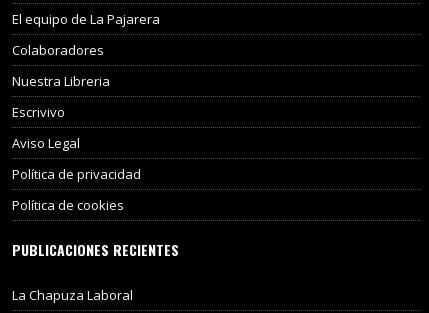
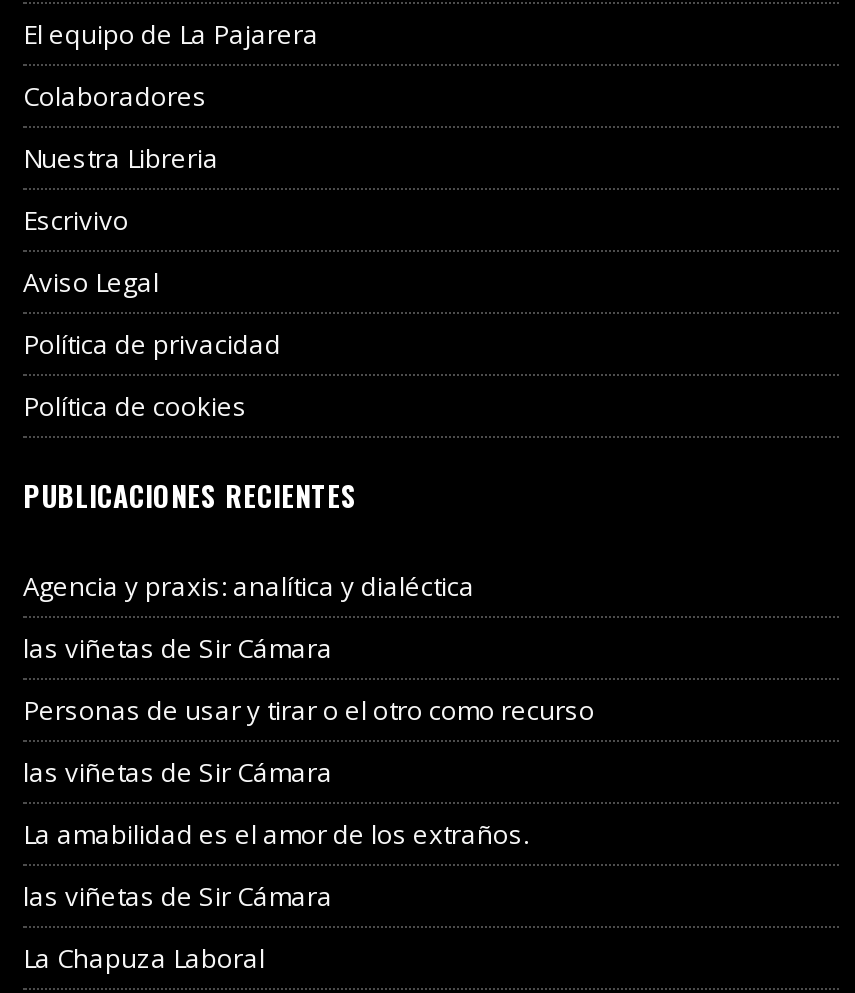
none -> [23,567,595,913] Agencia y praxis: analítica y dialéctica | las viñetas de Sir Cámara | Personas de usar y tirar o el otro como recurso | las viñetas de Sir Cámara | La amabilidad es el amor de los extraños. | las viñetas de Sir Cámara

